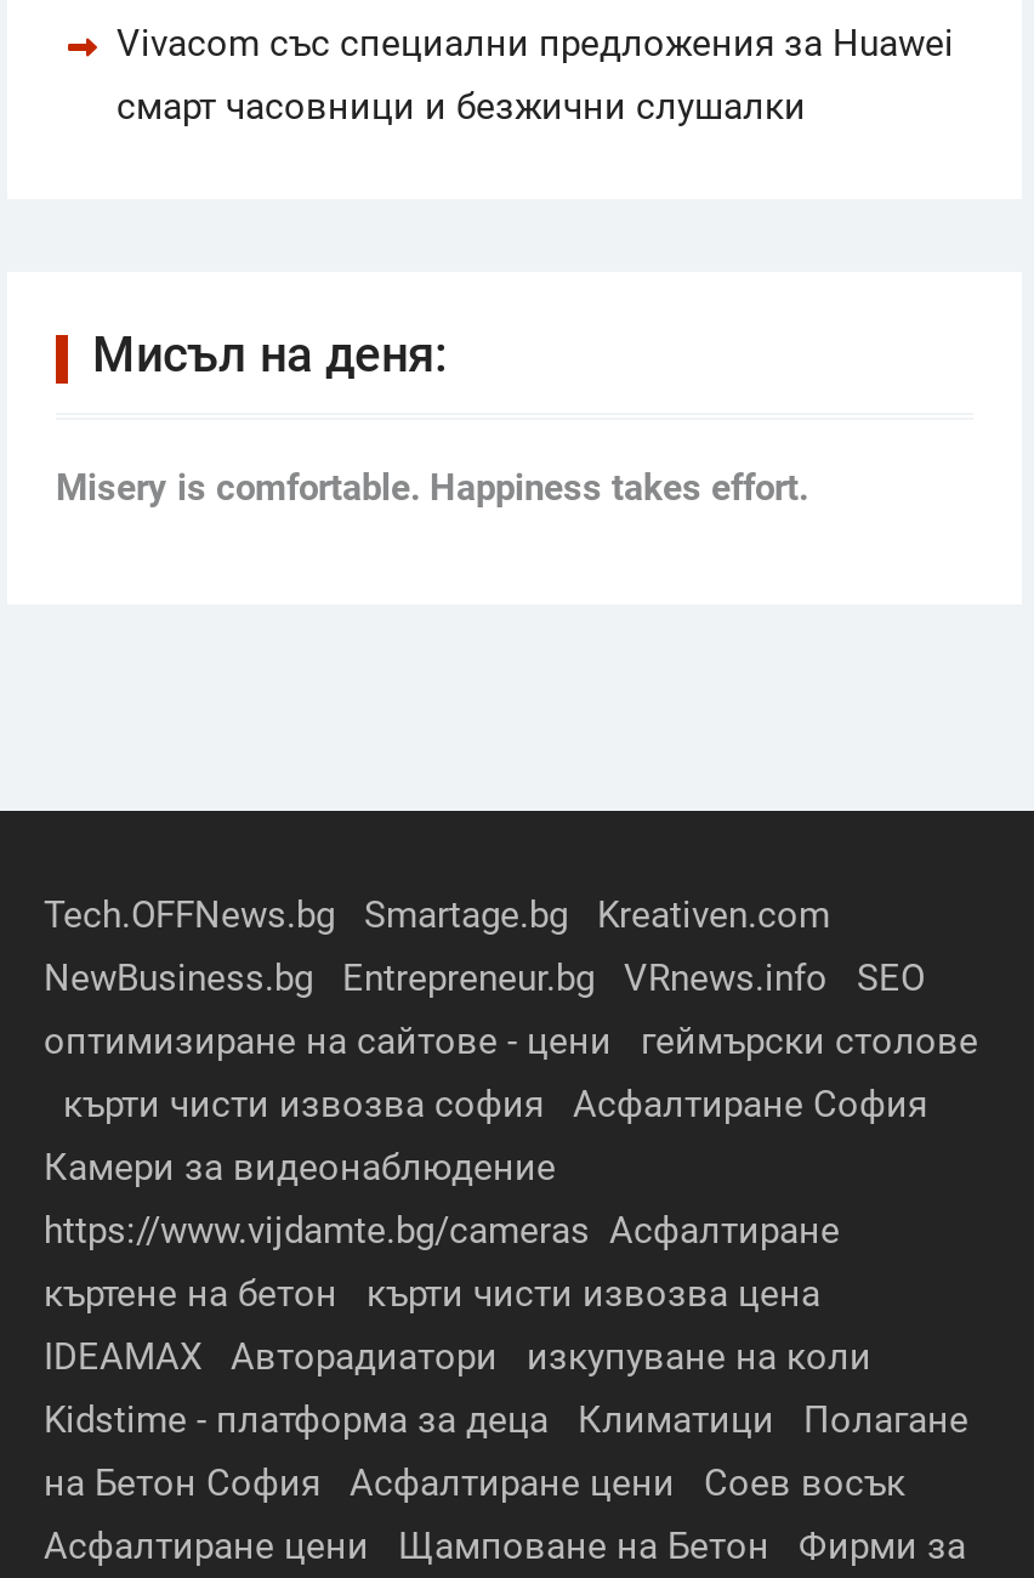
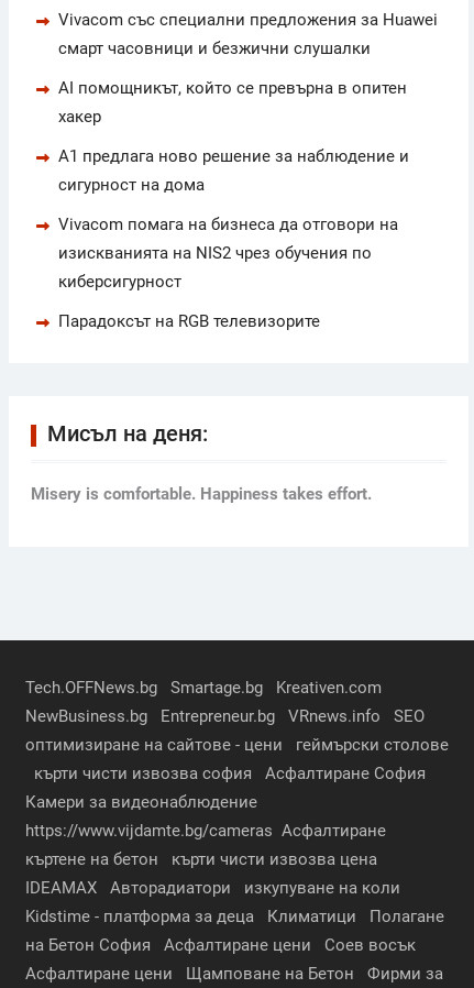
none -> [58,78,409,331] AI помощникът, който се превърна в опитен | хакер | А1 предлага ново решение за наблюдение и | сигурност на дома | Vivacom помага на бизнеса да отговори на | изискванията на NIS2 чрез обучения по | киберсигурност | Парадоксът на RGB телевизорите

